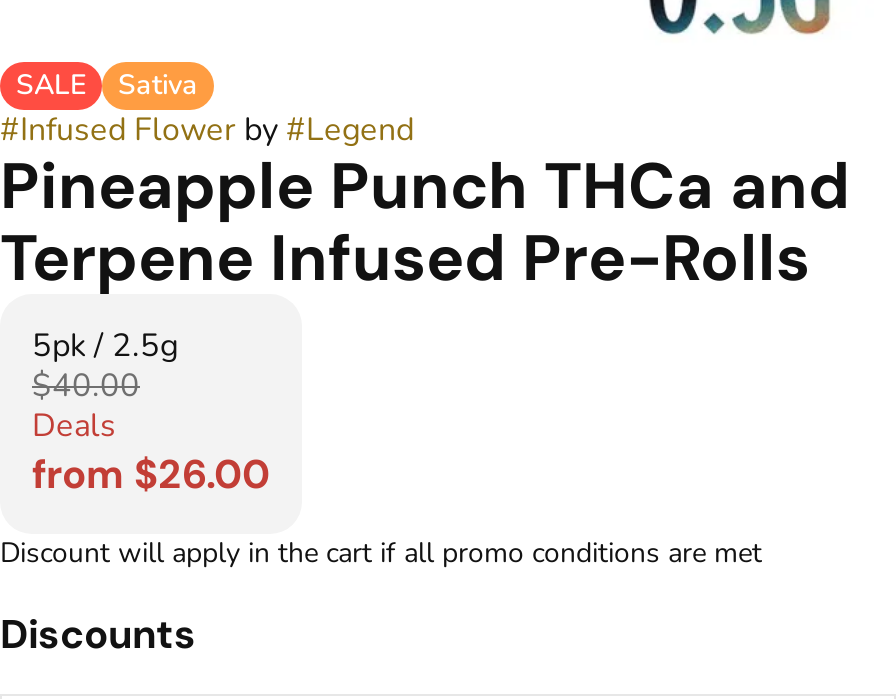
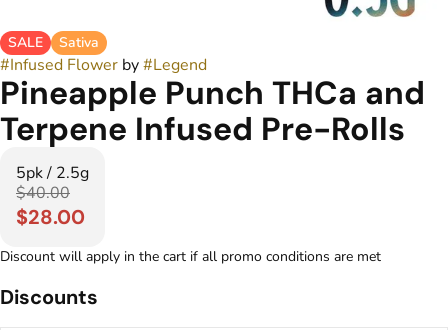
[32,404,270,500] Deals | from $26.00 -> [16,204,85,230] $28.00

